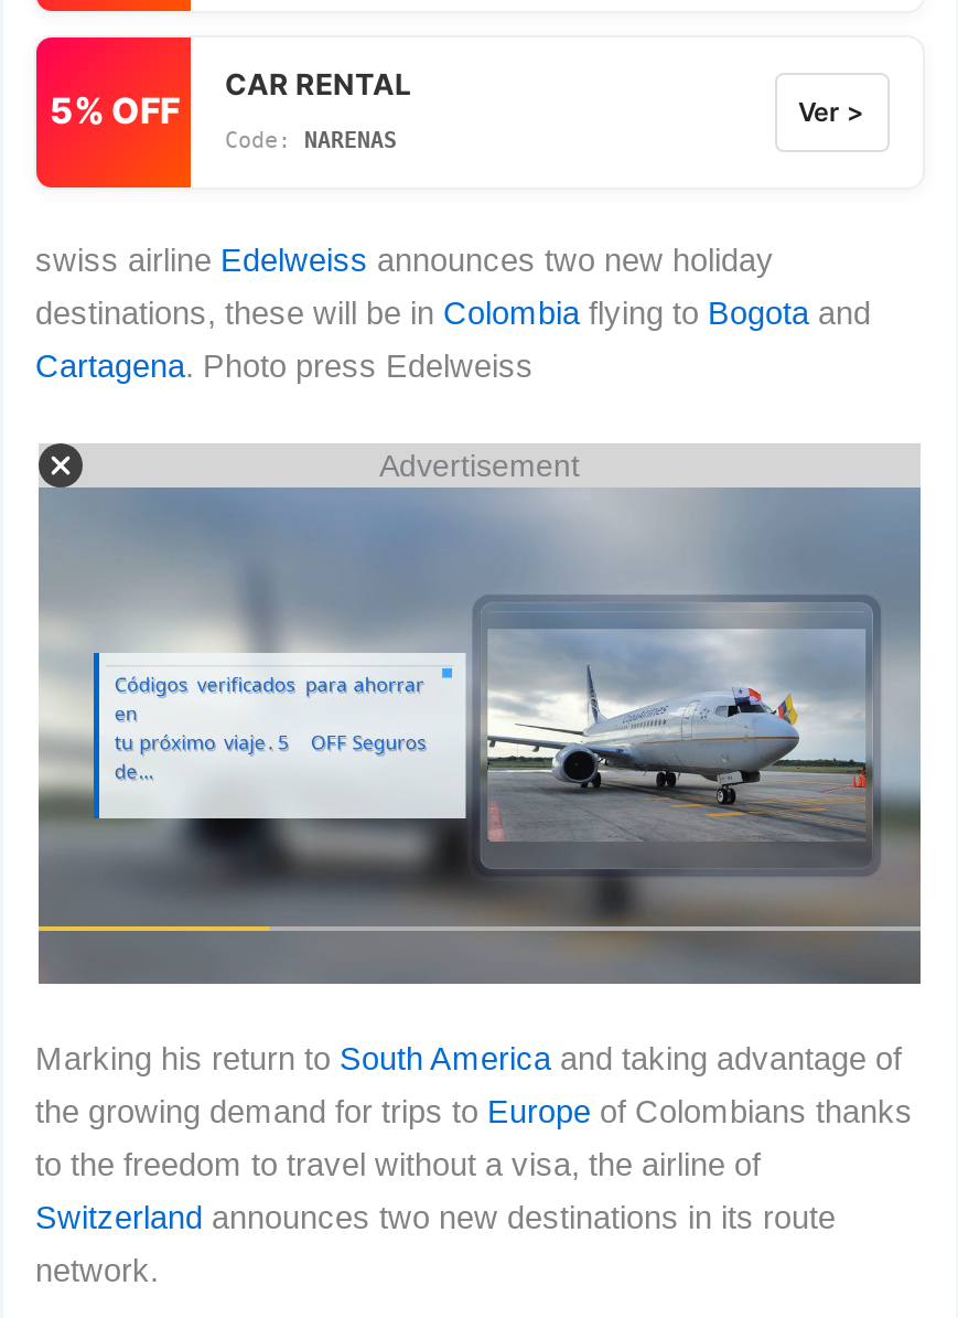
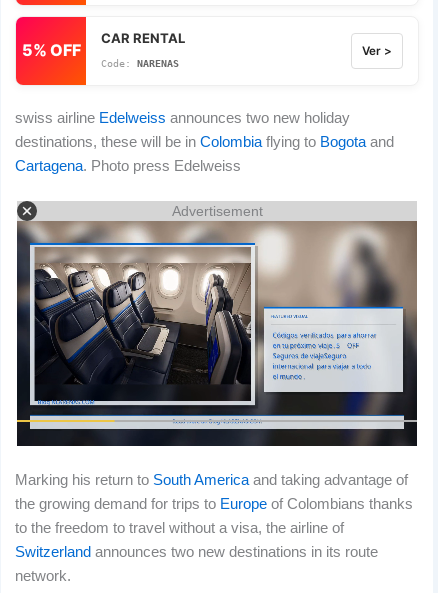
[36,487,923,986] [image] -> [16,221,418,447] [image]

